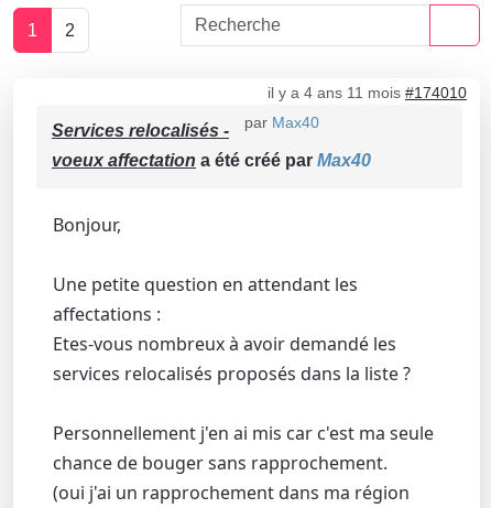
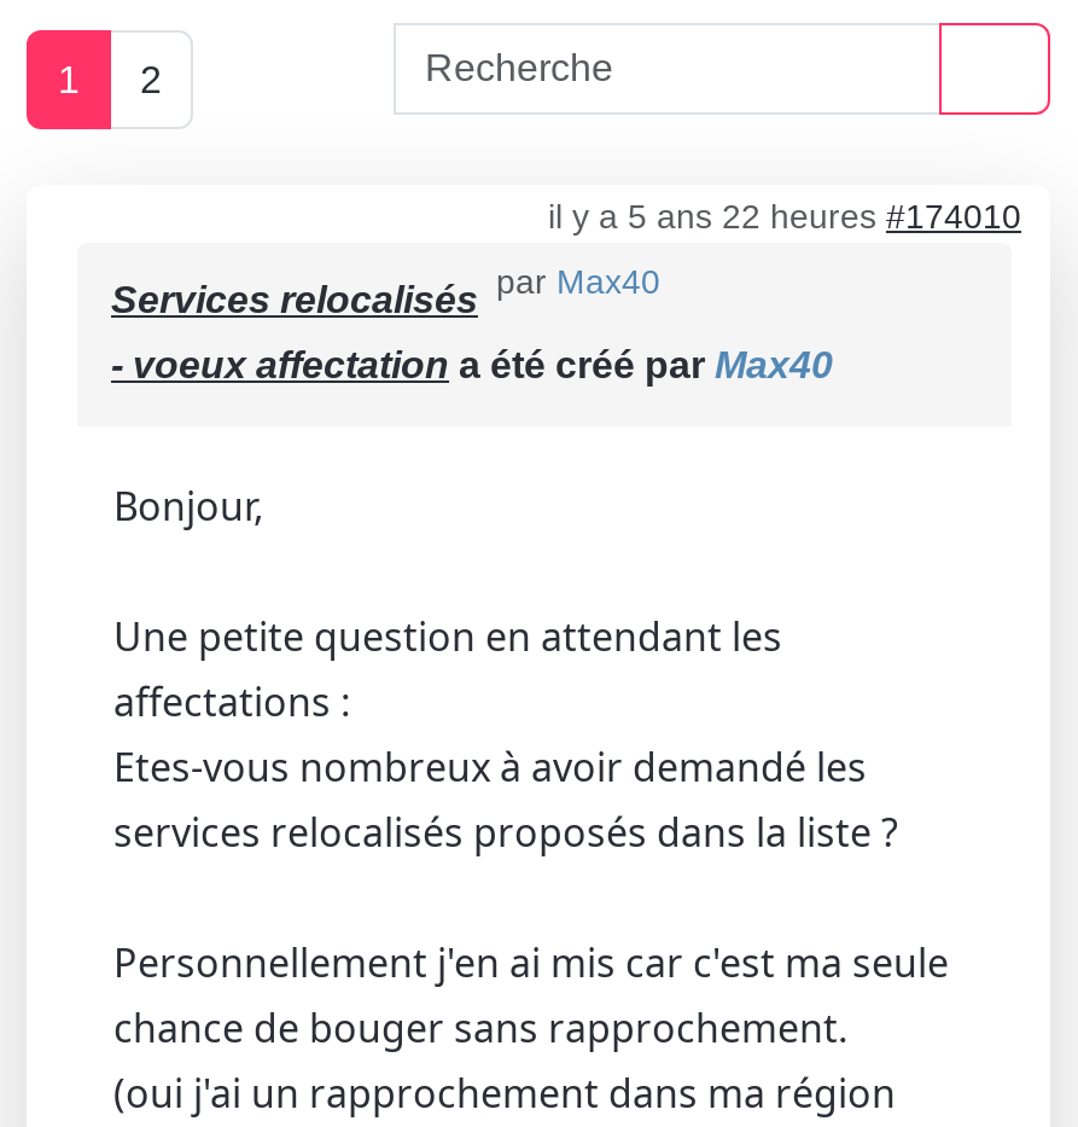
[268,84,467,101] il y a 4 ans 11 mois #174010 -> [548,197,1021,236] il y a 5 ans 22 heures #174010

